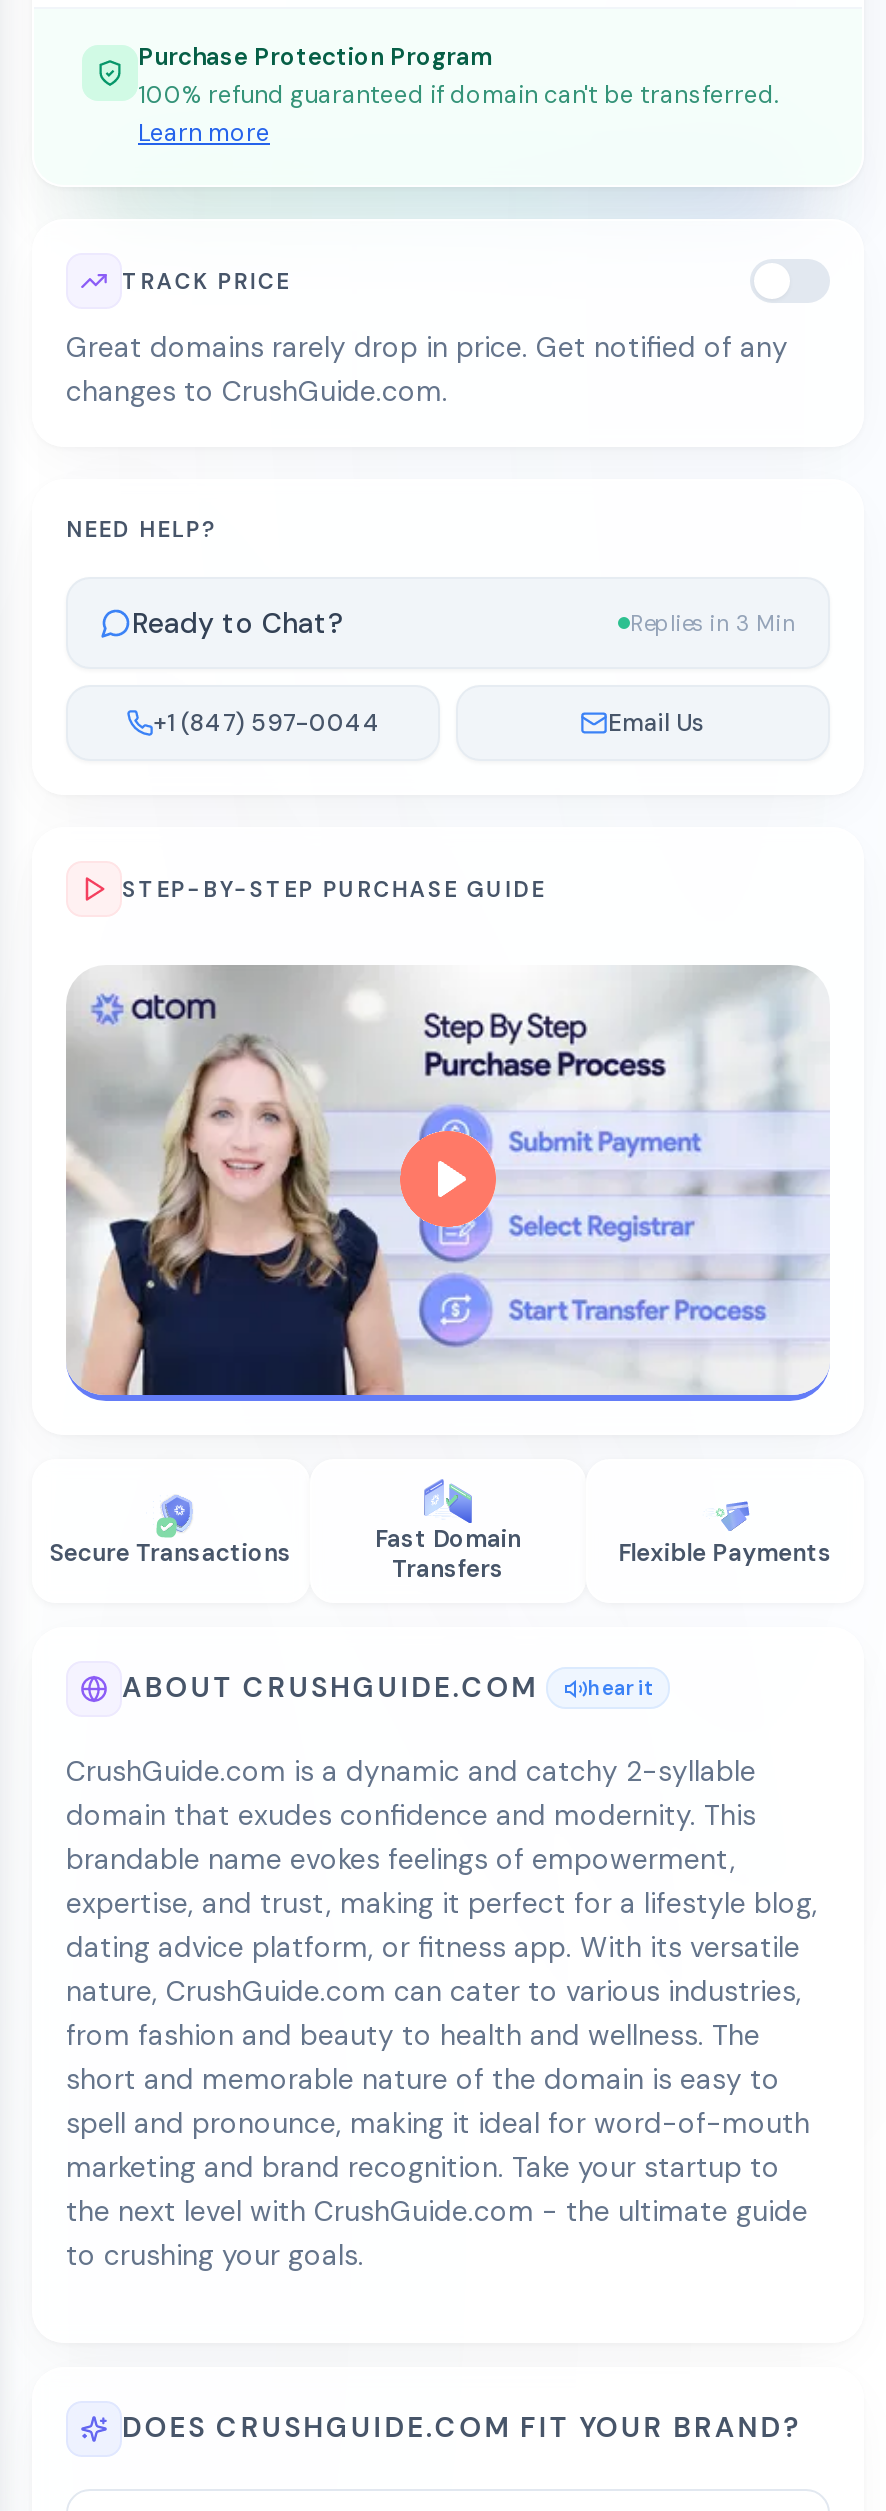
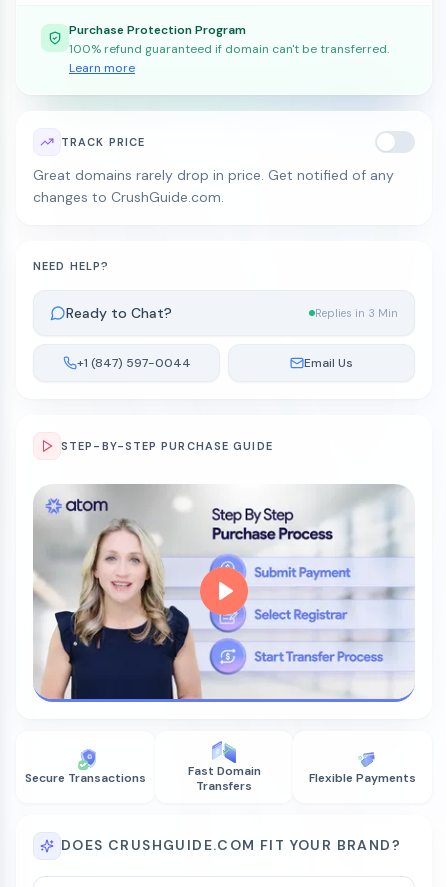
[66,1670,818,2273] ABOUT CRUSHGUIDE.COM | hear it | CrushGuide.com is a dynamic and catchy 2-syllable | domain that exudes confidence and modernity. This | brandable name evokes feelings of empowerment, | expertise, and trust, making it perfect for a lifestyle blog, | dating advice platform, or fitness app. With its versatile | nature, CrushGuide.com can cater to various industries, | from fashion and beauty to health and wellness. The | short and memorable nature of the domain is easy to | spell and pronounce, making it ideal for word-of-mouth | marketing and brand recognition. Take your startup to | the next level with CrushGuide.com - the ultimate guide | to crushing your goals. -> none

